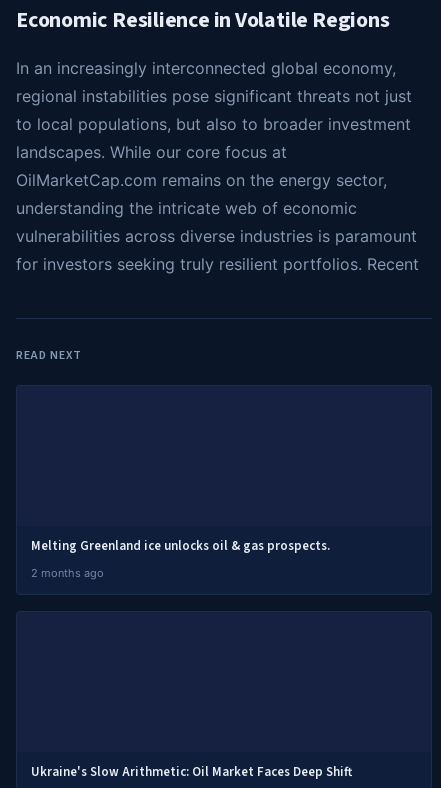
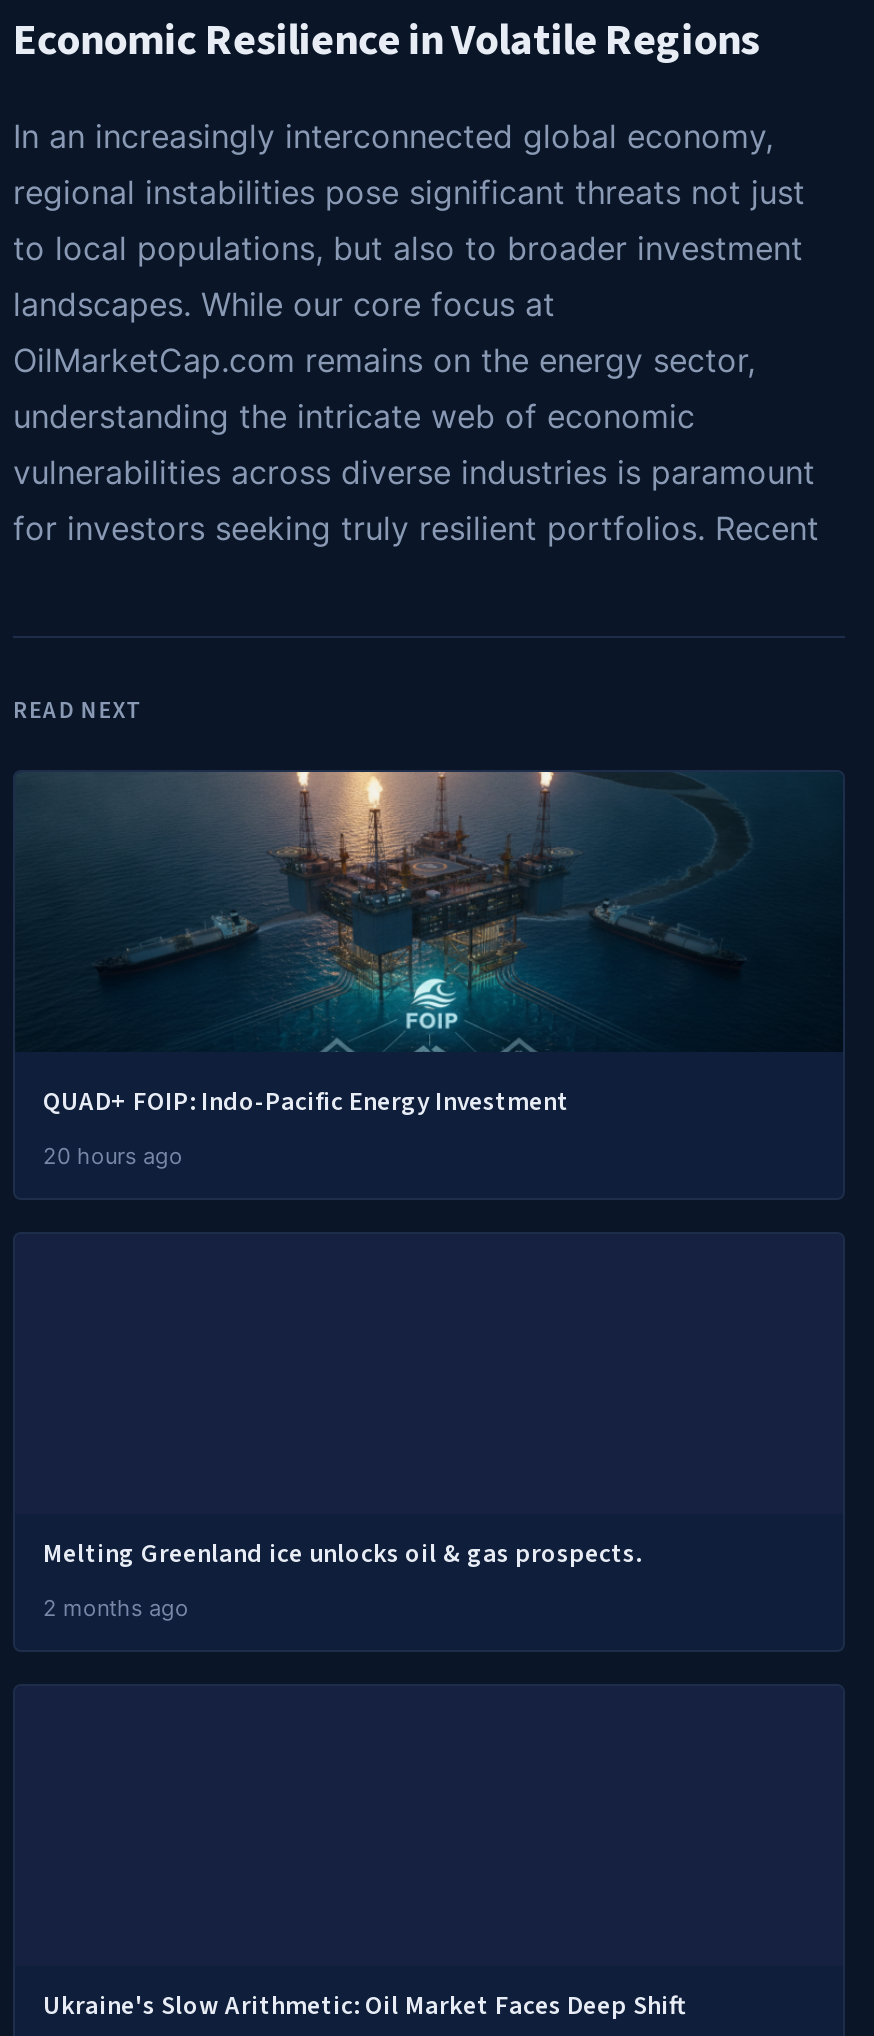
none -> [19,770,739,1170] [image] | QUAD+ FOIP: Indo-Pacific Energy Investment | 20 hours ago

